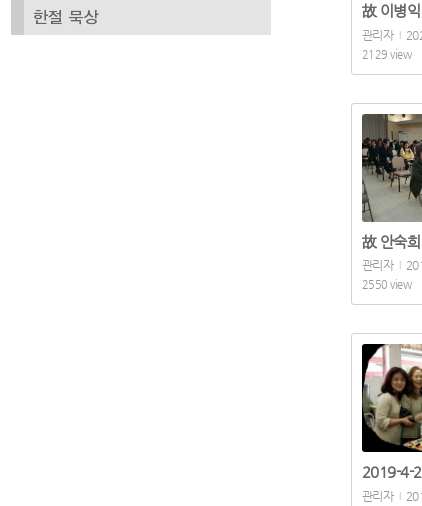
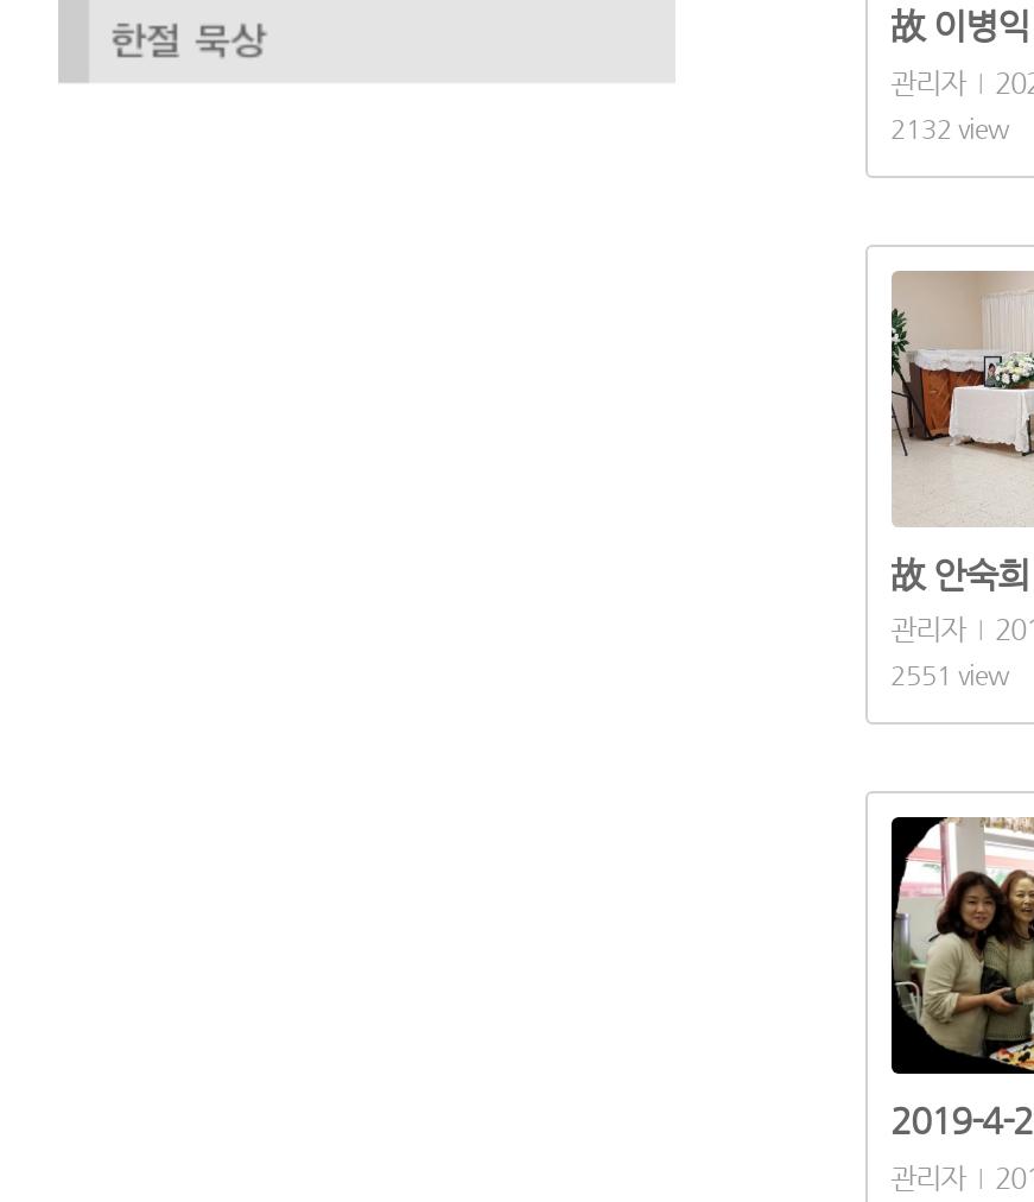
[361,47,411,60] 2129 view -> [890,113,1008,144] 2132 view
[361,114,419,222] [image] -> [889,273,1027,525] [image]
[361,278,411,291] 2550 view -> [890,661,1008,692] 2551 view

